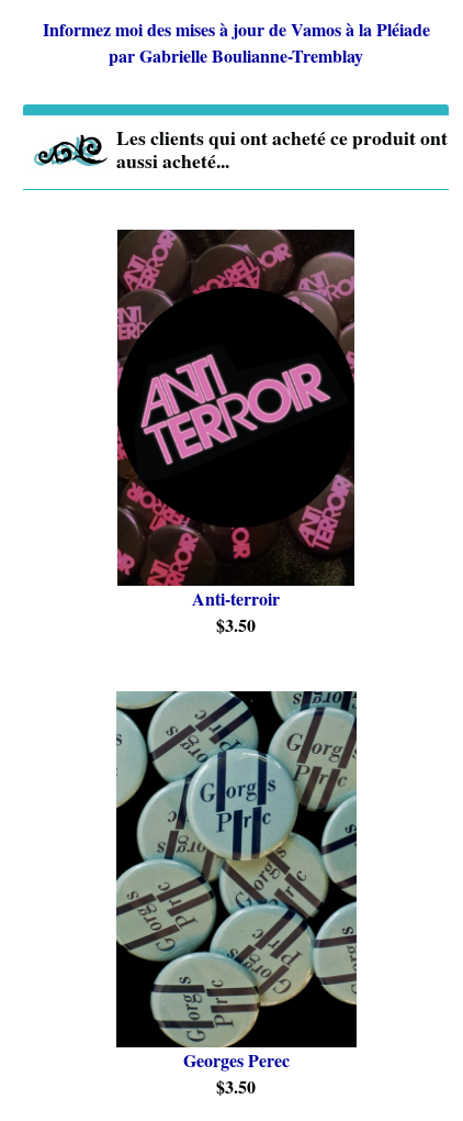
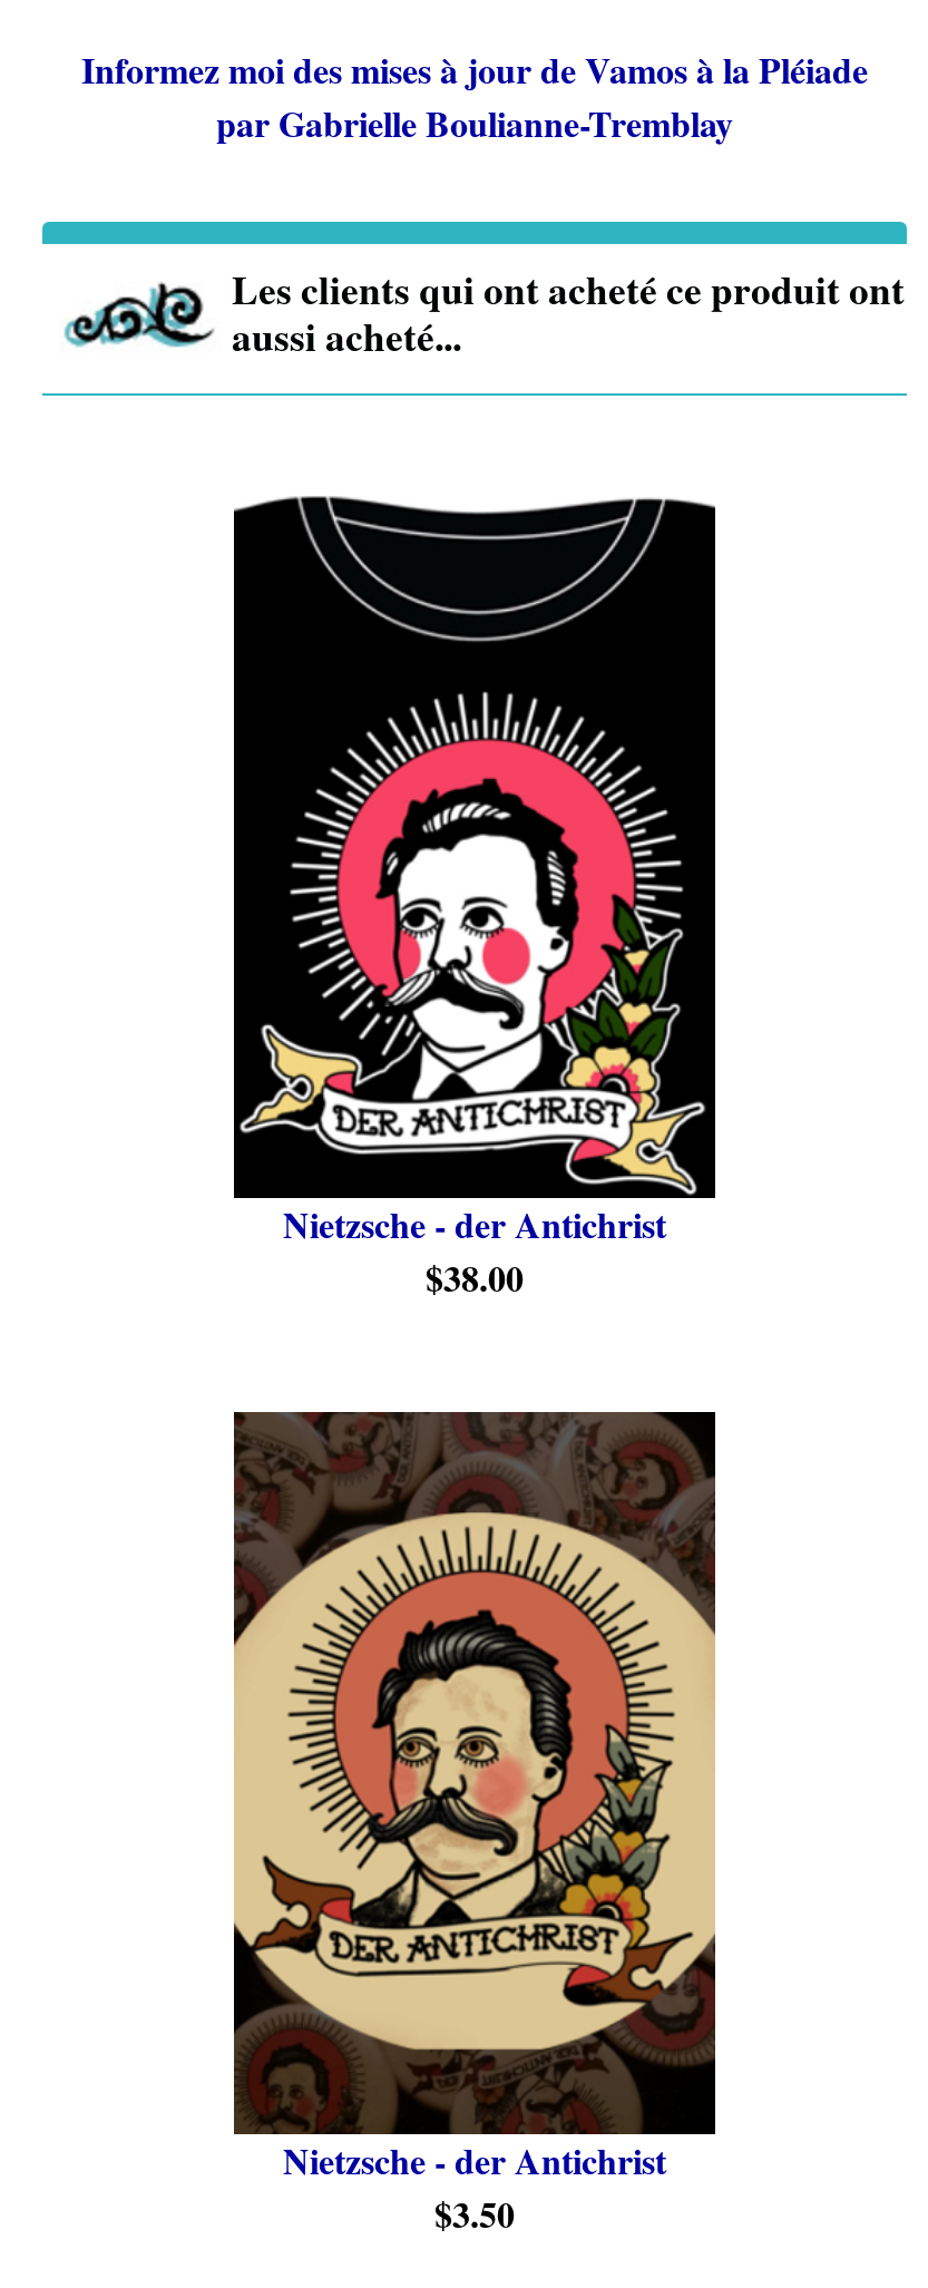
[116,229,355,637] [image] | Anti-terroir | $3.50 -> [232,476,717,1303] [image] | Nietzsche - der Antichrist | $38.00
[115,690,358,1073] [image] | Georges Perec -> [232,1410,720,2185] [image] | Nietzsche - der Antichrist

